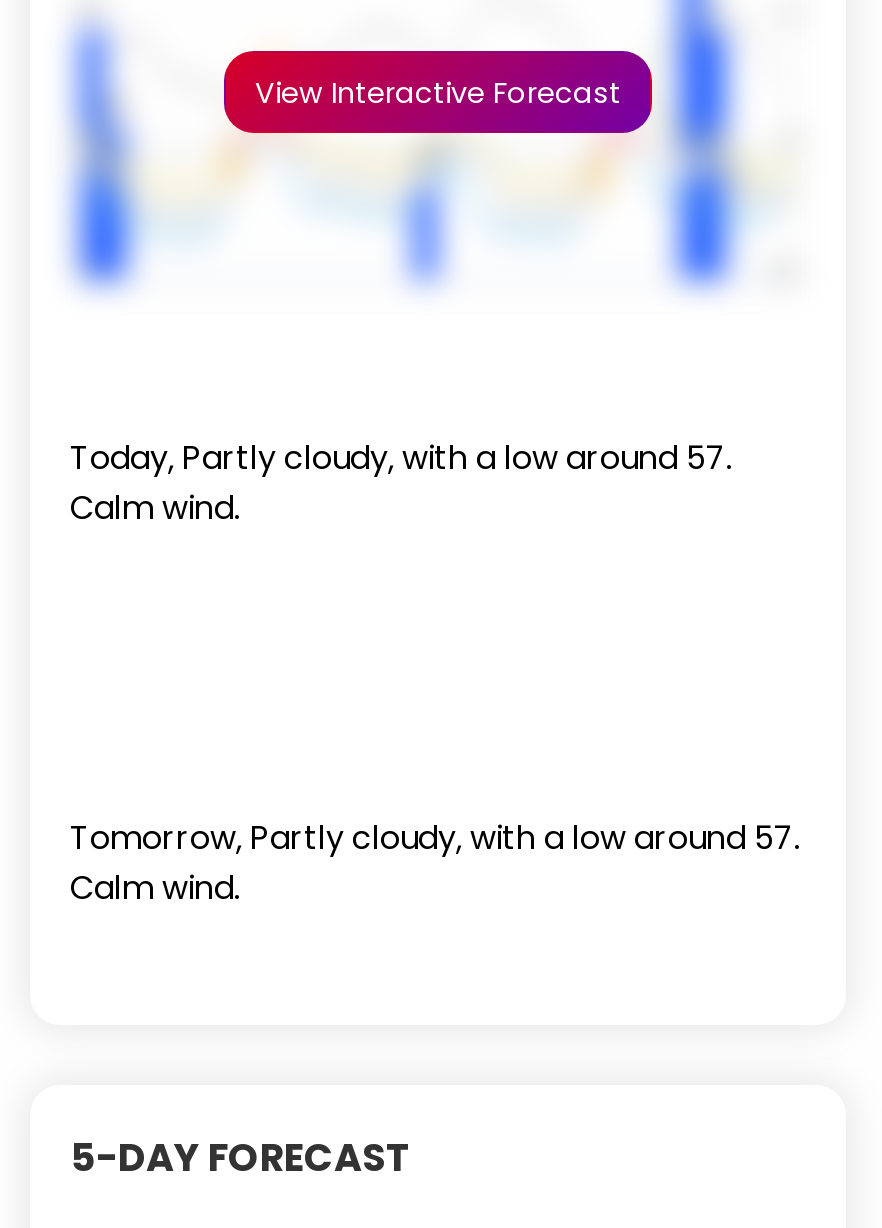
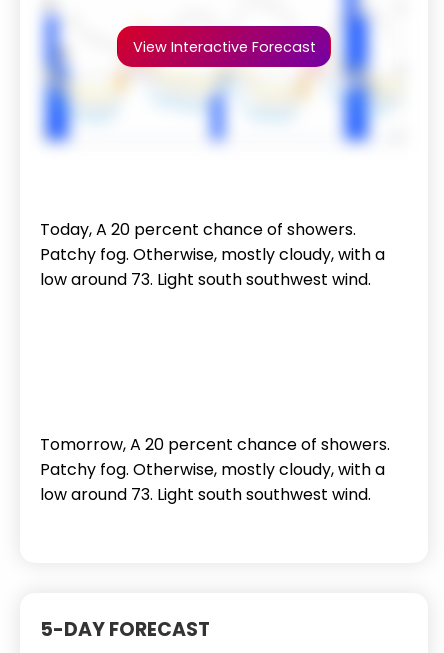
[70,435,732,531] Today, Partly cloudy, with a low around 57. | Calm wind. -> [40,218,385,291] Today, A 20 percent chance of showers. | Patchy fog. Otherwise, mostly cloudy, with a | low around 73. Light south southwest wind.
[70,815,800,911] Tomorrow, Partly cloudy, with a low around 57. | Calm wind. -> [40,433,390,506] Tomorrow, A 20 percent chance of showers. | Patchy fog. Otherwise, mostly cloudy, with a | low around 73. Light south southwest wind.

